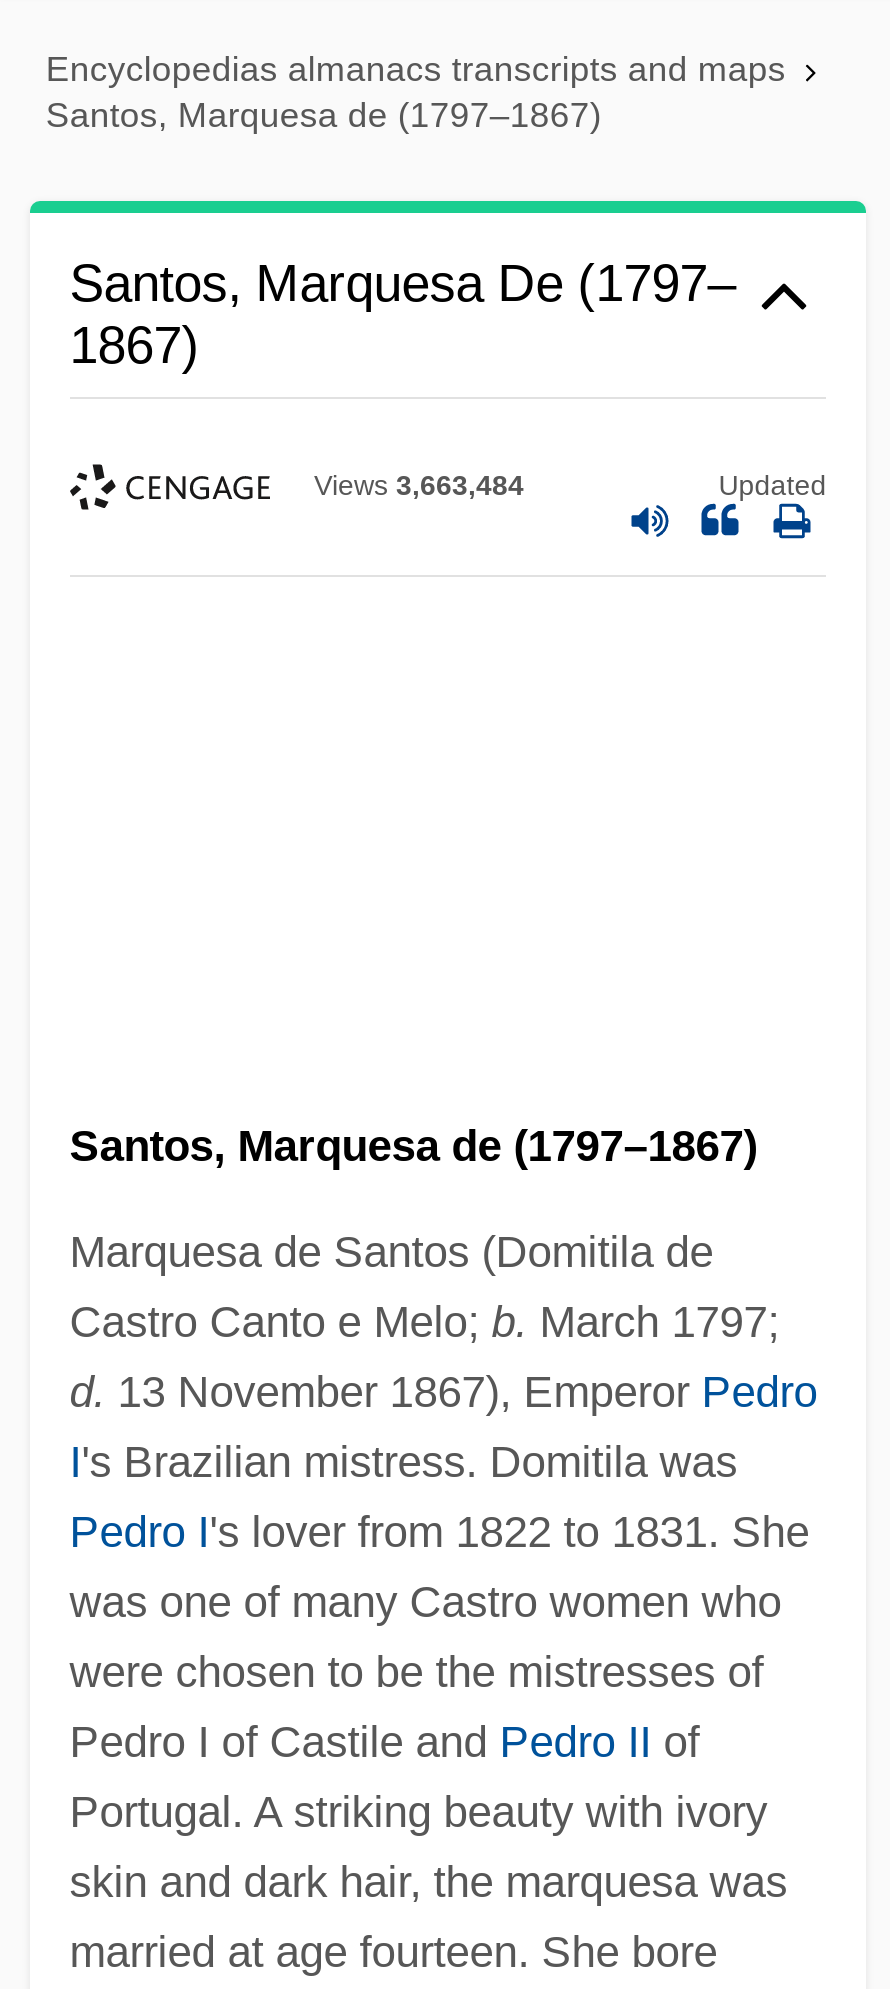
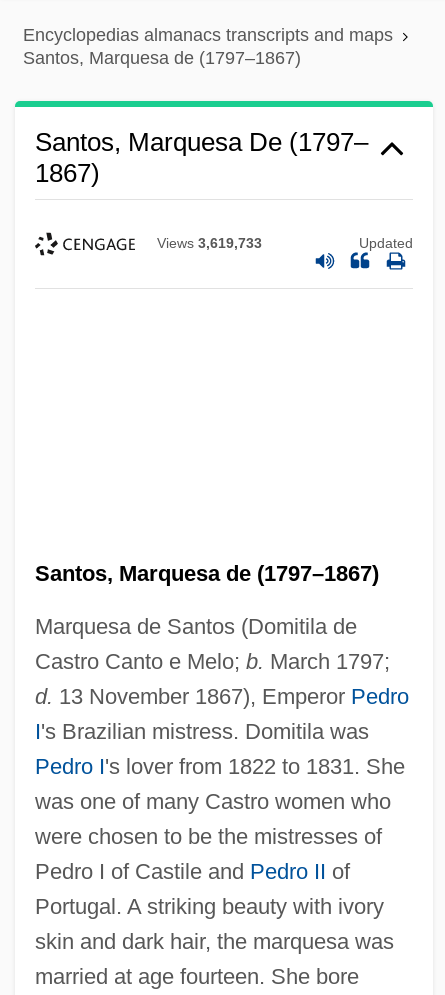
[314,470,524,502] Views 3,663,484 -> [157,235,262,251] Views 3,619,733

